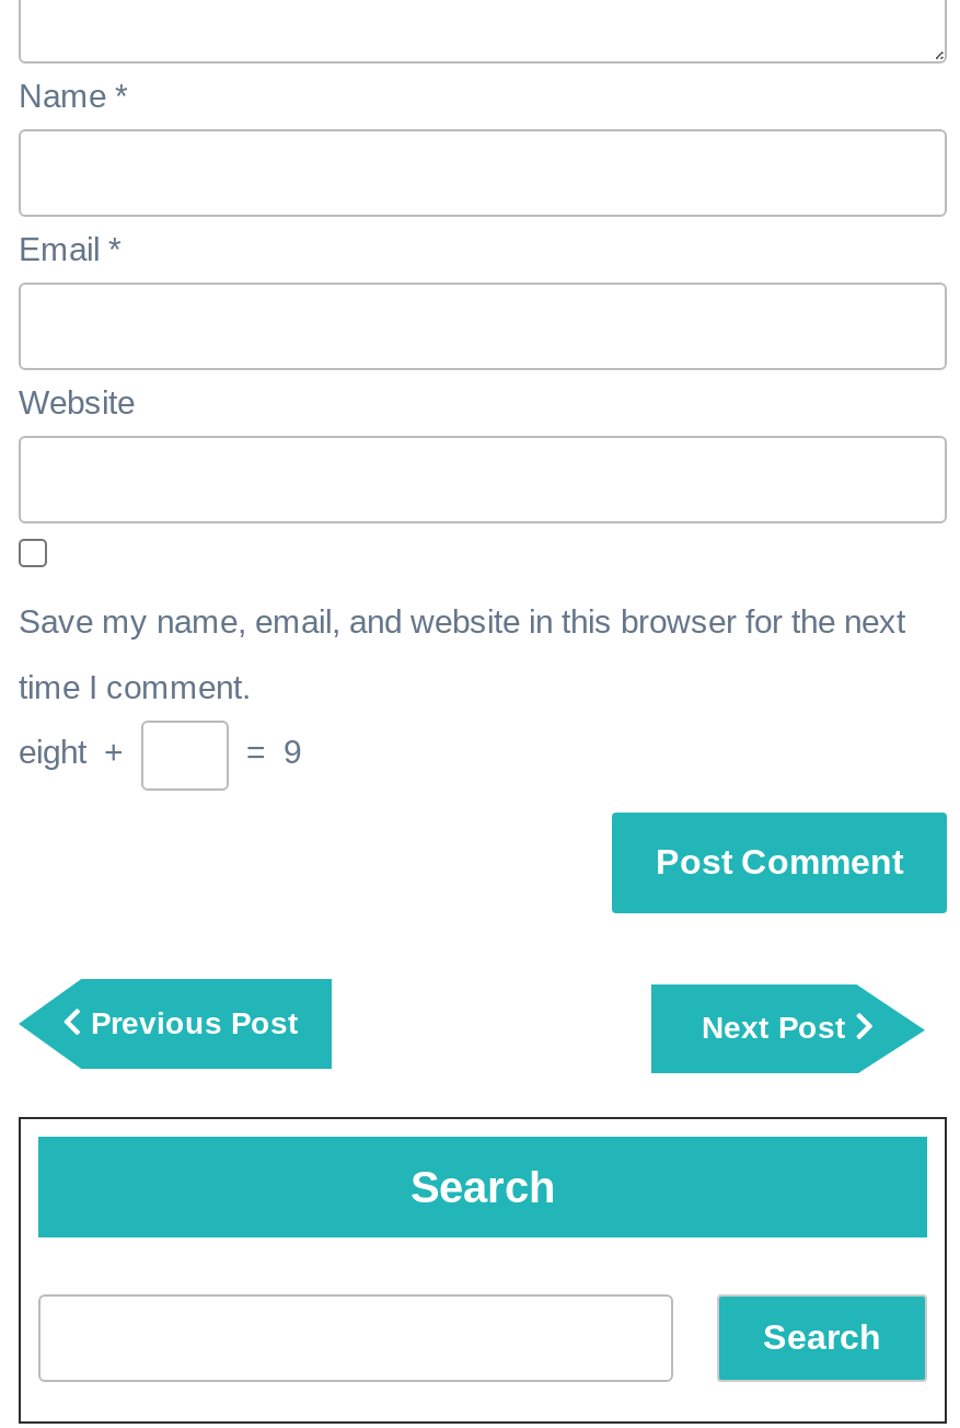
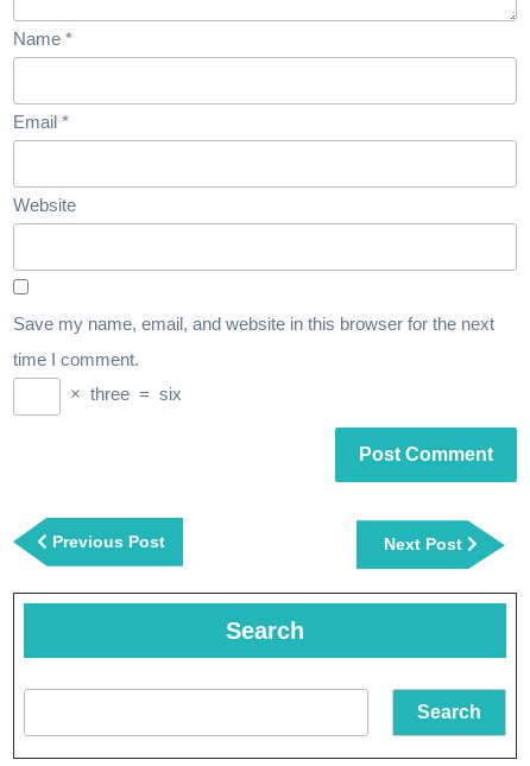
[19,732,301,769] eight + | = 9 -> [65,384,182,404] × three = six

